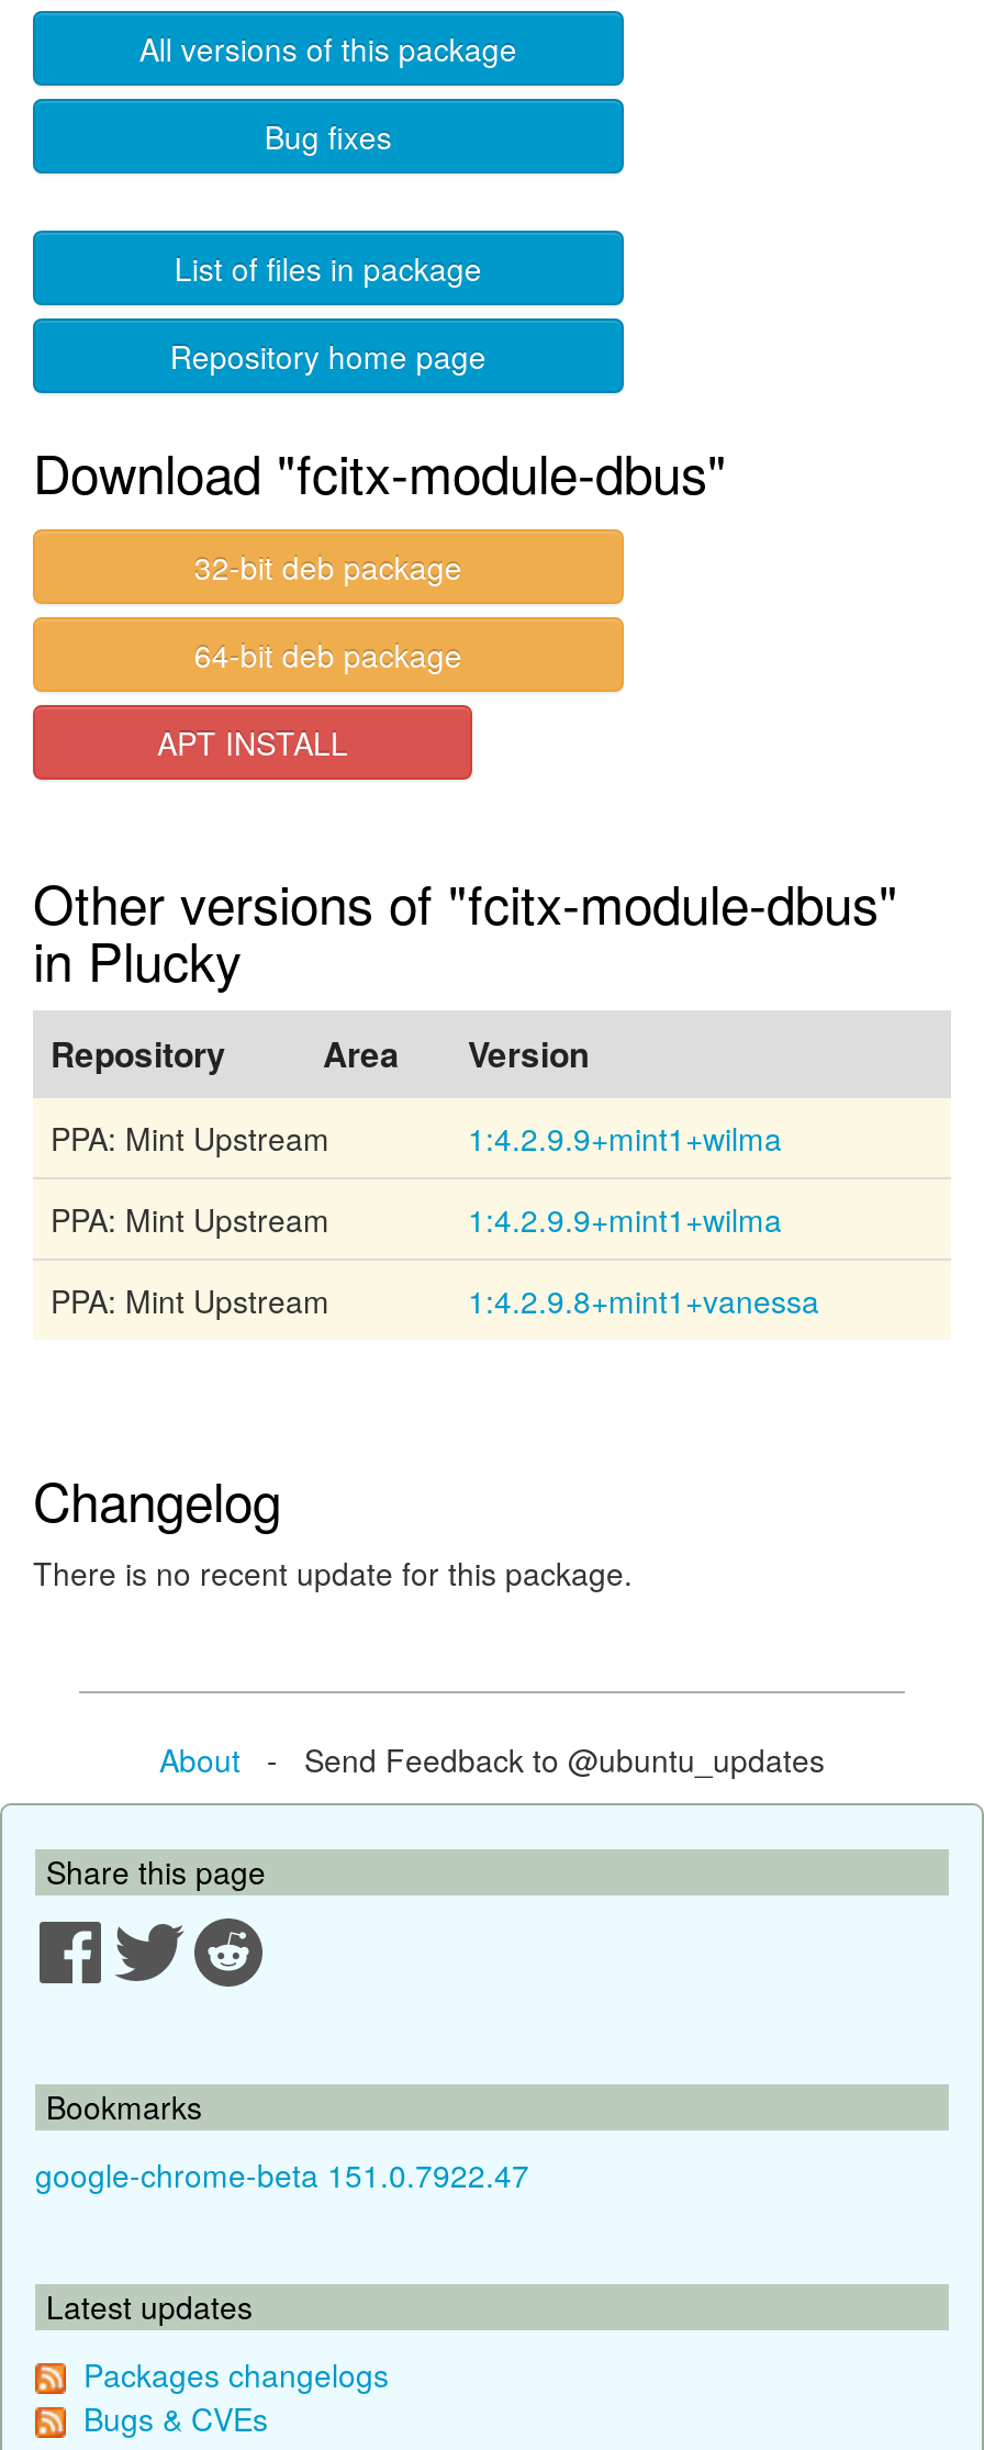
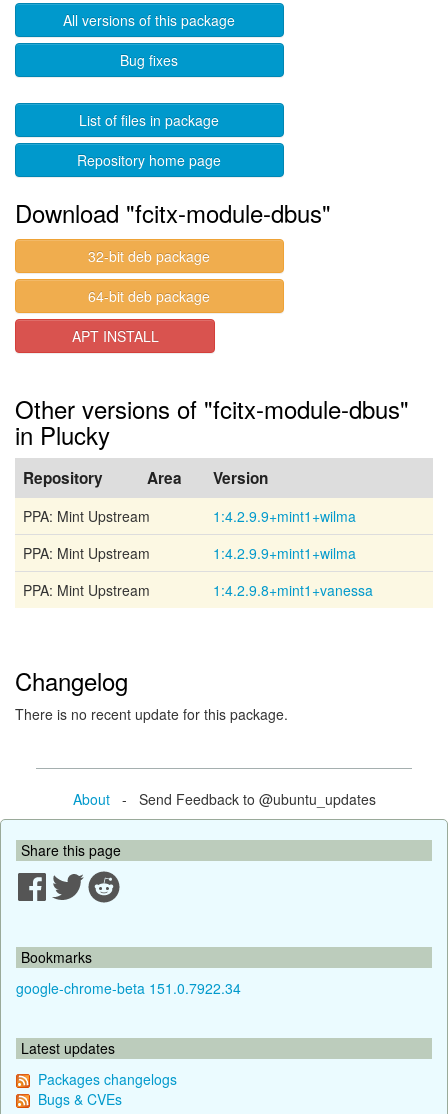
[35,2152,529,2195] google-chrome-beta 151.0.7922.47 -> [16,978,241,998] google-chrome-beta 151.0.7922.34

